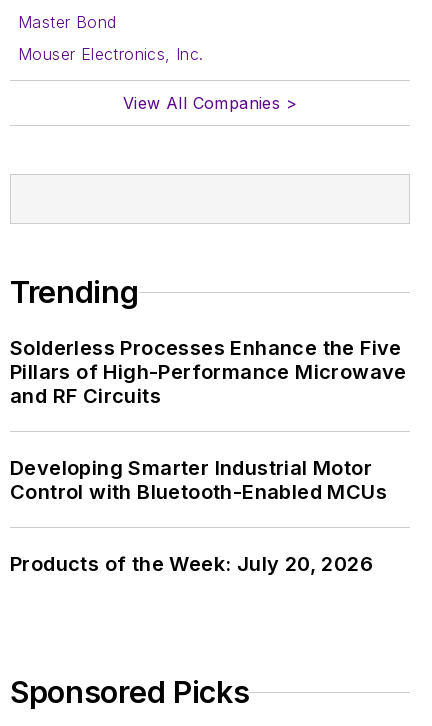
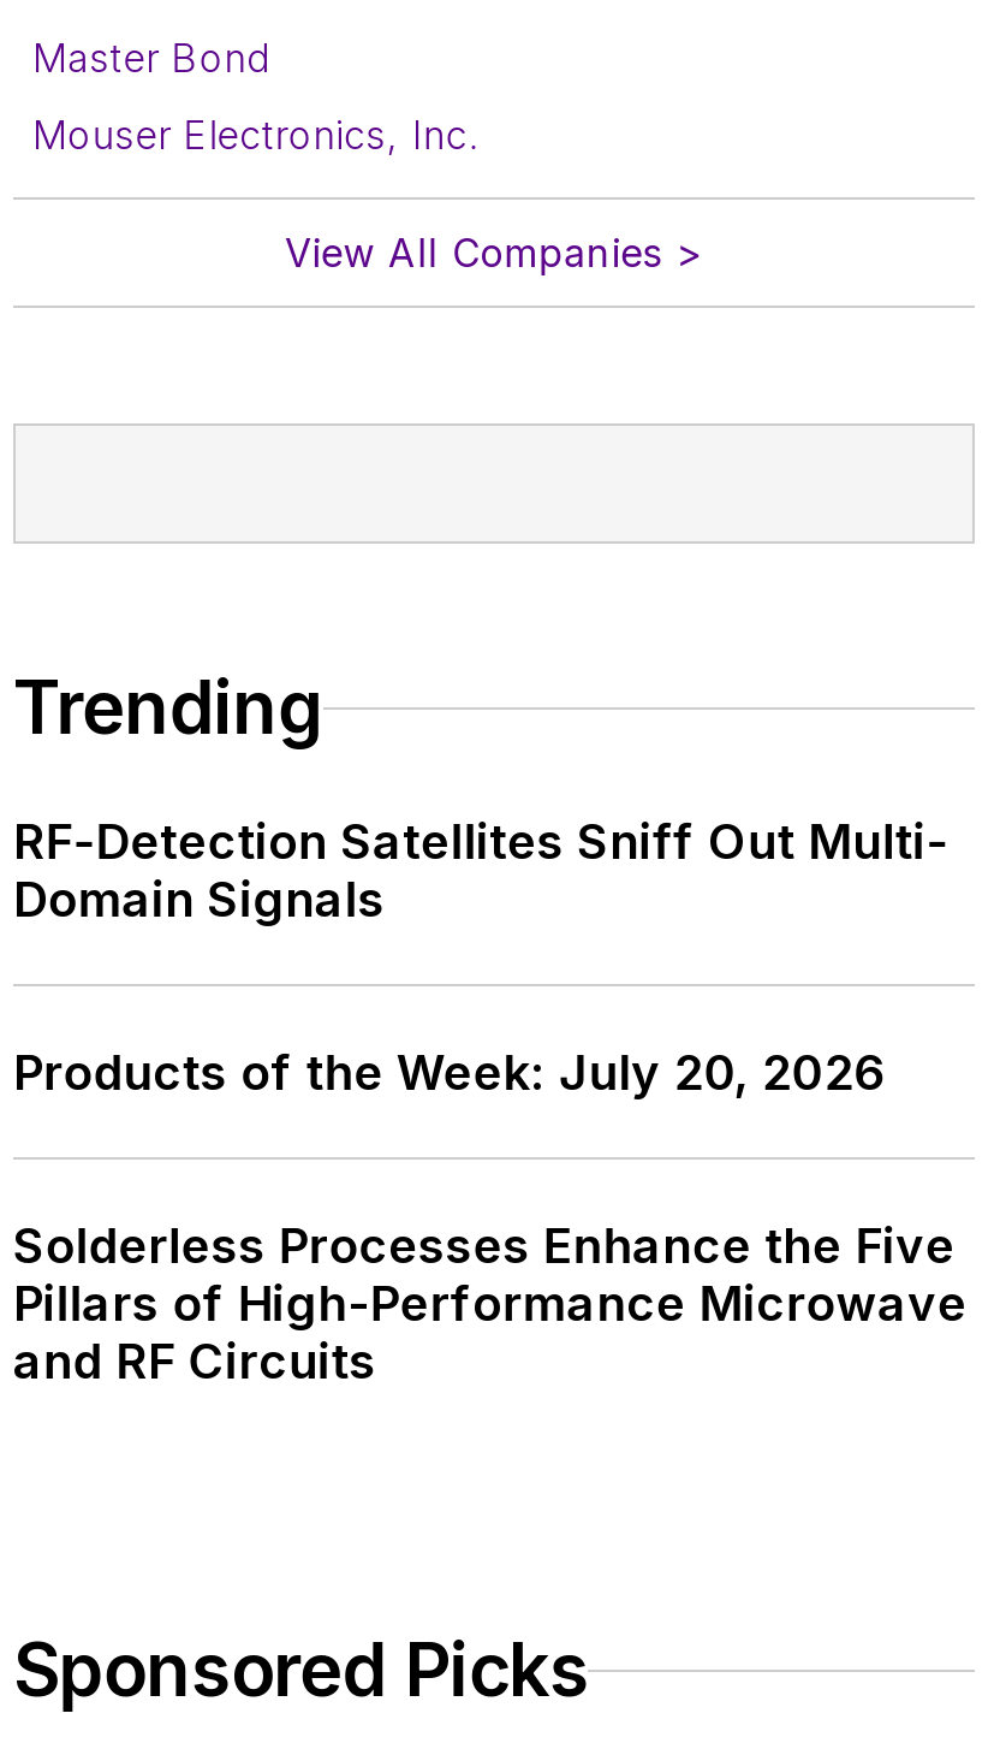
none -> [13,814,948,929] RF-Detection Satellites Sniff Out Multi- | Domain Signals
moved [10,336,407,408] -> [13,1218,967,1391]: Solderless Processes Enhance the Five | Pillars of High-Performance Microwave | and RF Circuits
[10,456,387,504] Developing Smarter Industrial Motor | Control with Bluetooth-Enabled MCUs -> none
moved [10,552,373,576] -> [13,1045,886,1103]: Products of the Week: July 20, 2026

